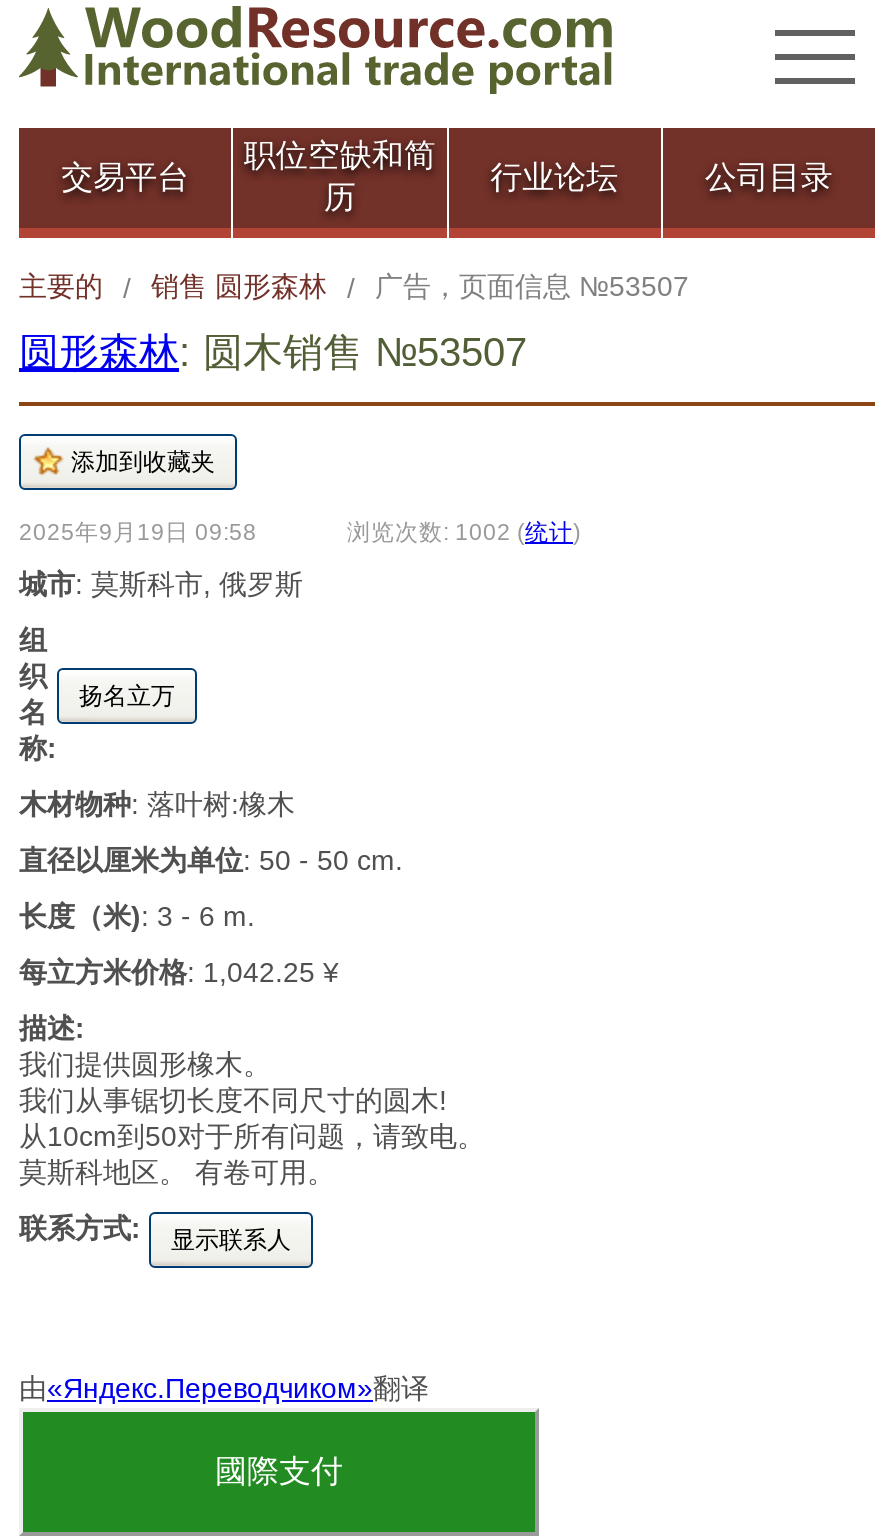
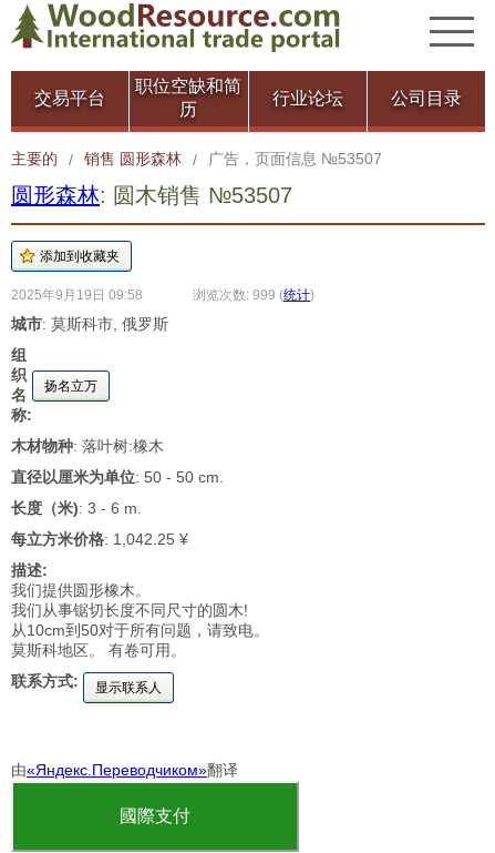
[347,518,581,544] 浏览次数: 1002 (统计) -> [193,287,314,302] 浏览次数: 999 (统计)

